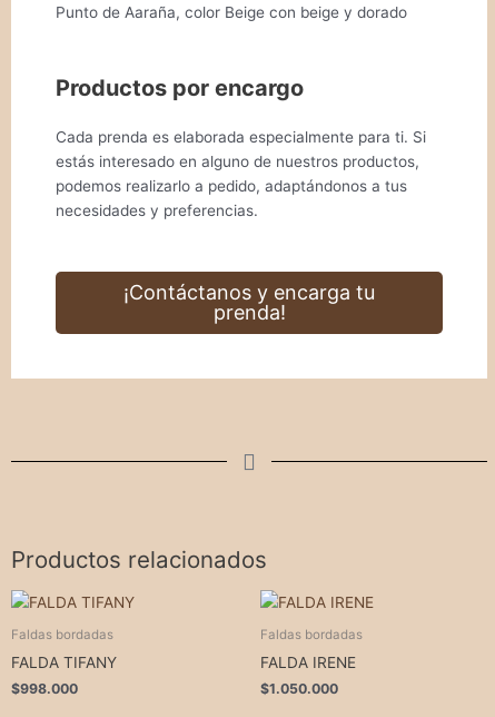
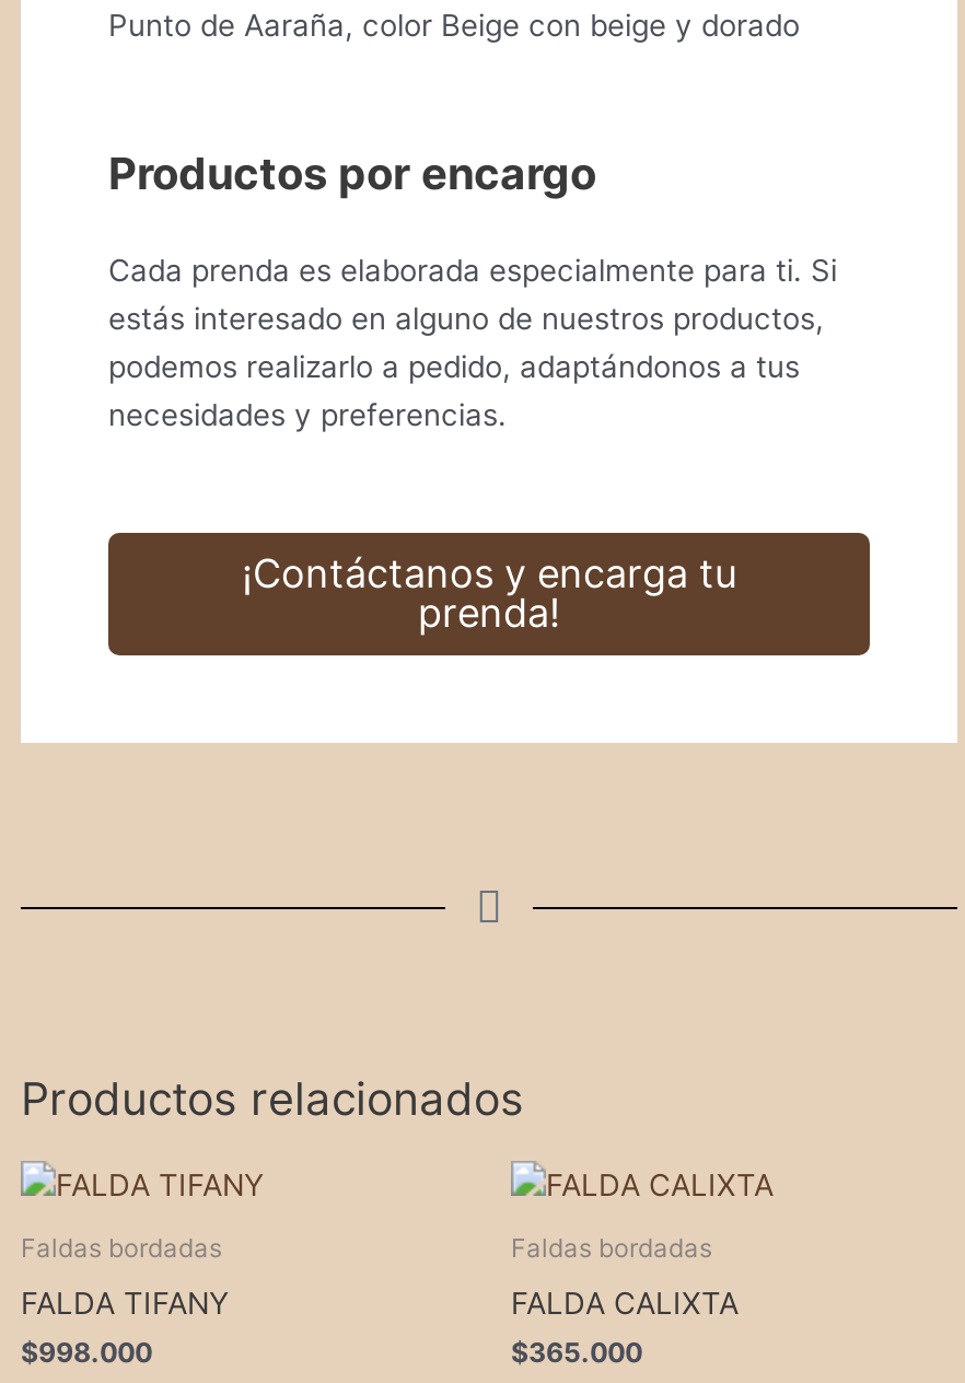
[260,653,356,671] FALDA IRENE -> [511,1284,739,1319] FALDA CALIXTA
[260,680,338,697] $1.050.000 -> [511,1336,642,1369] $365.000

